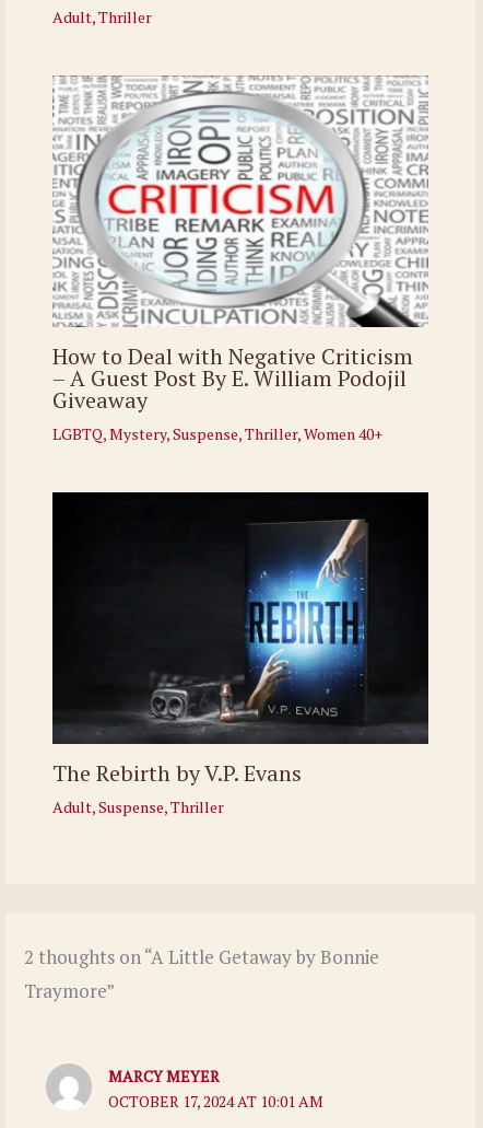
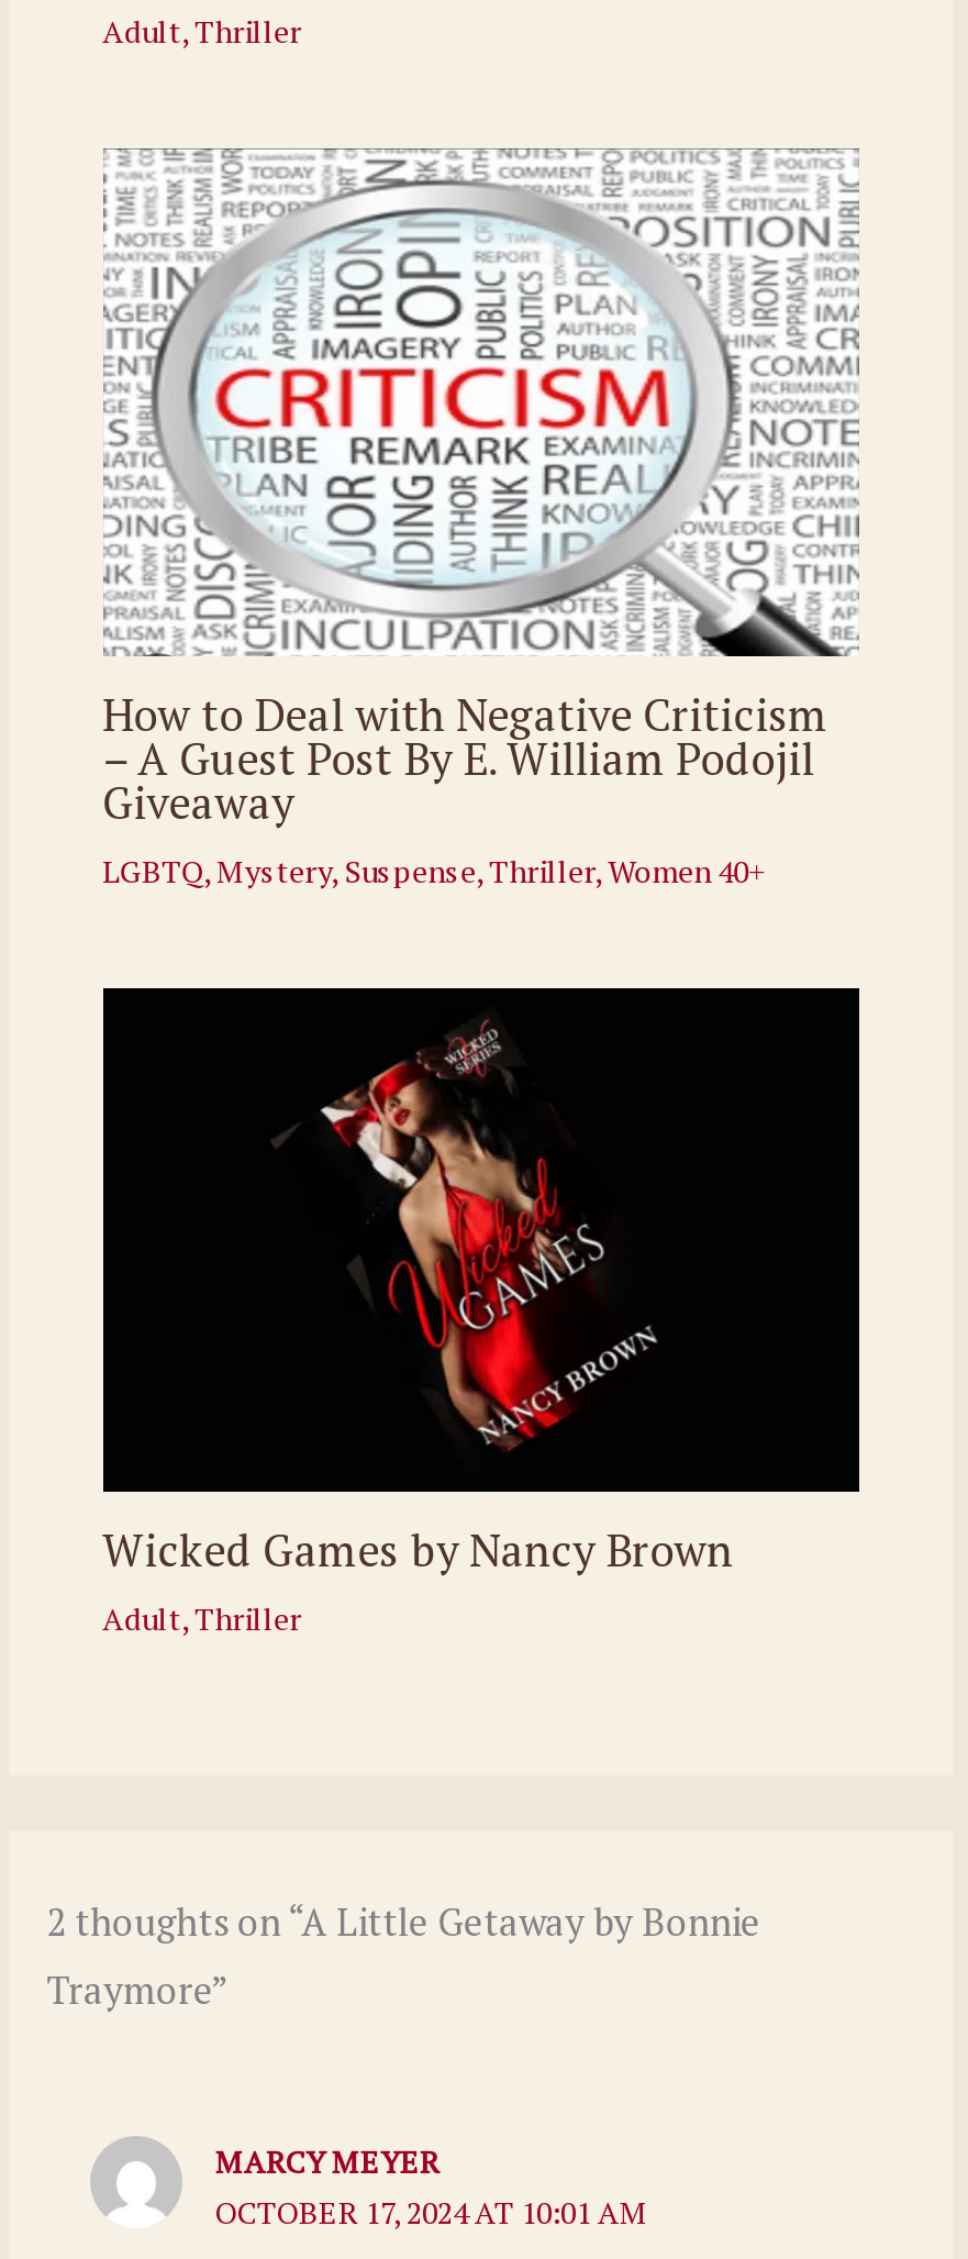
[52,510,428,817] [image] | The Rebirth by V.P. Evans | Adult, Suspense, Thriller -> [103,1019,857,1640] [image] | Wicked Games by Nancy Brown | Adult, Thriller

